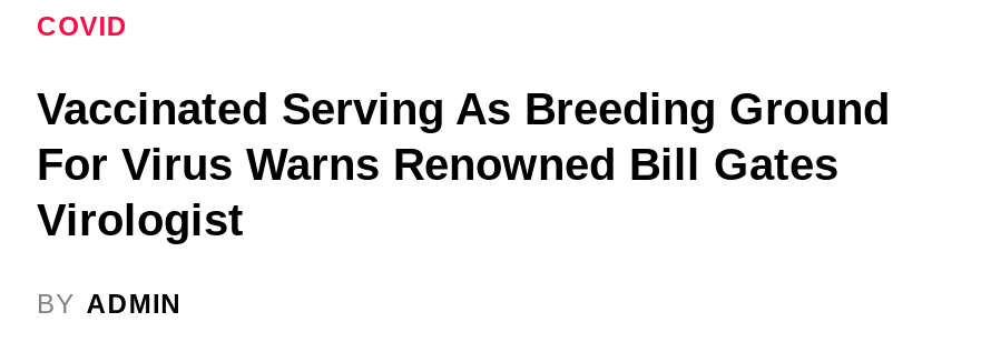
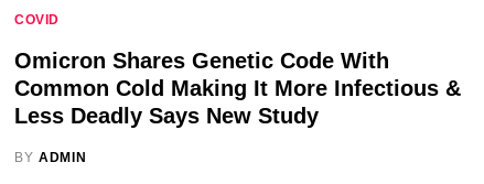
[37,84,890,244] Vaccinated Serving As Breeding Ground | For Virus Warns Renowned Bill Gates | Virologist -> [14,48,461,128] Omicron Shares Genetic Code With | Common Cold Making It More Infectious & | Less Deadly Says New Study

